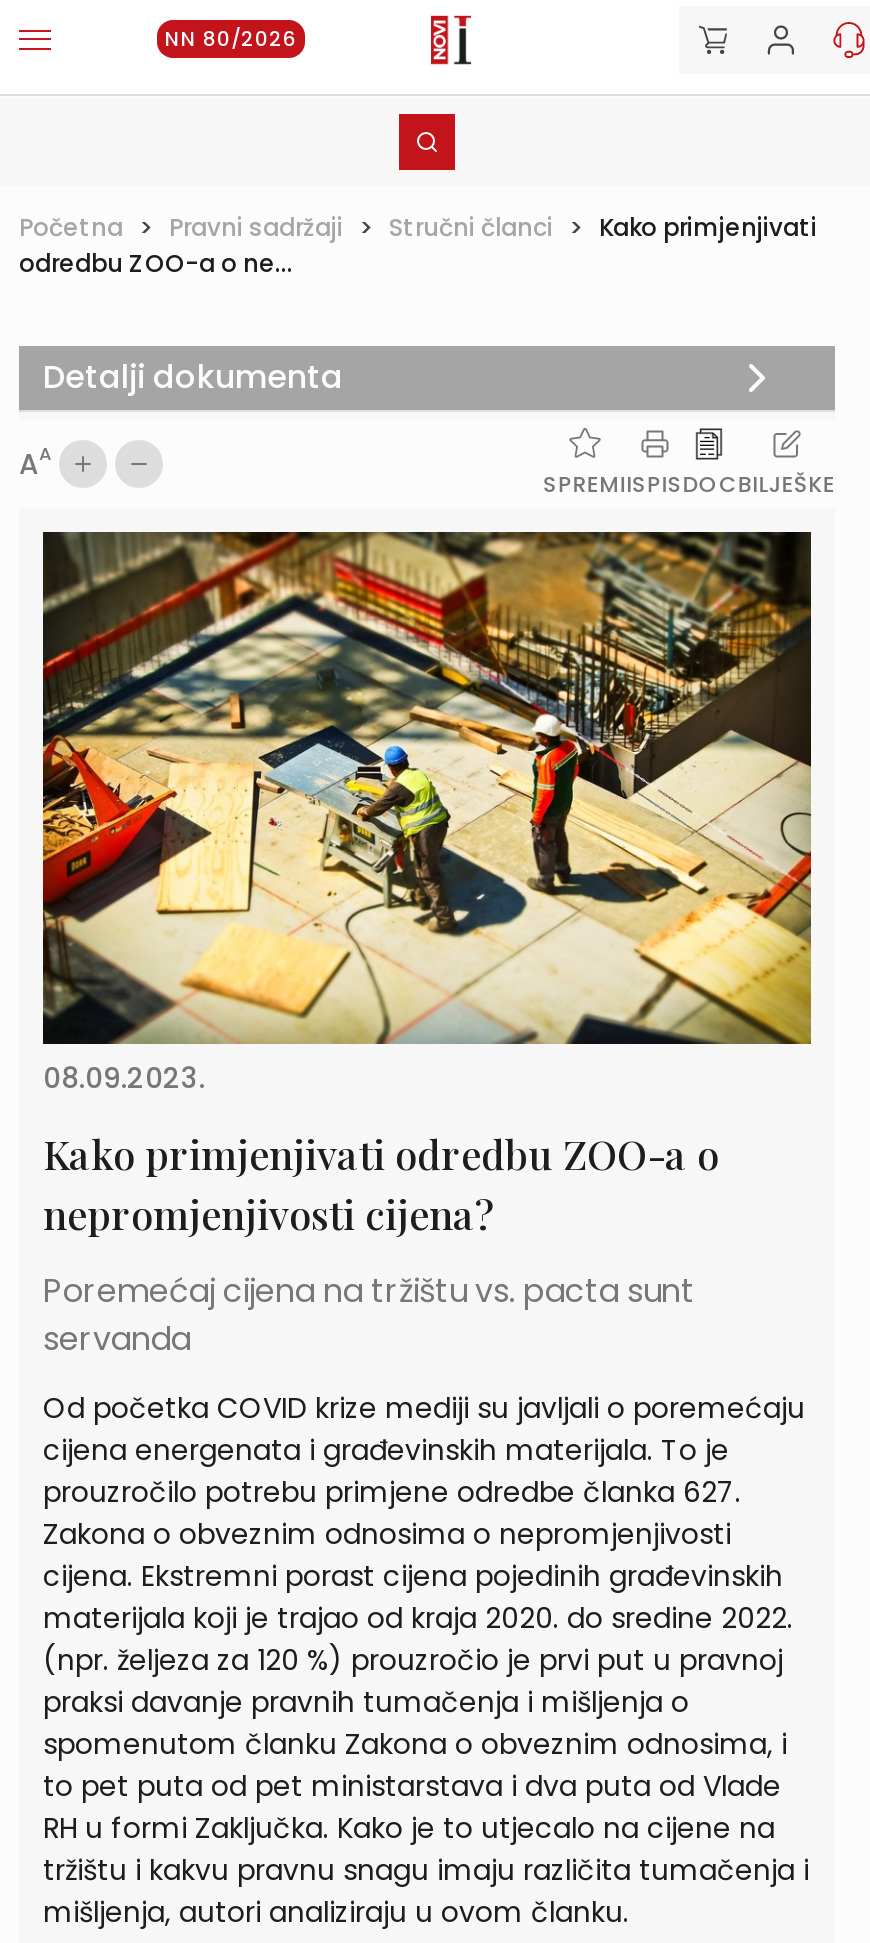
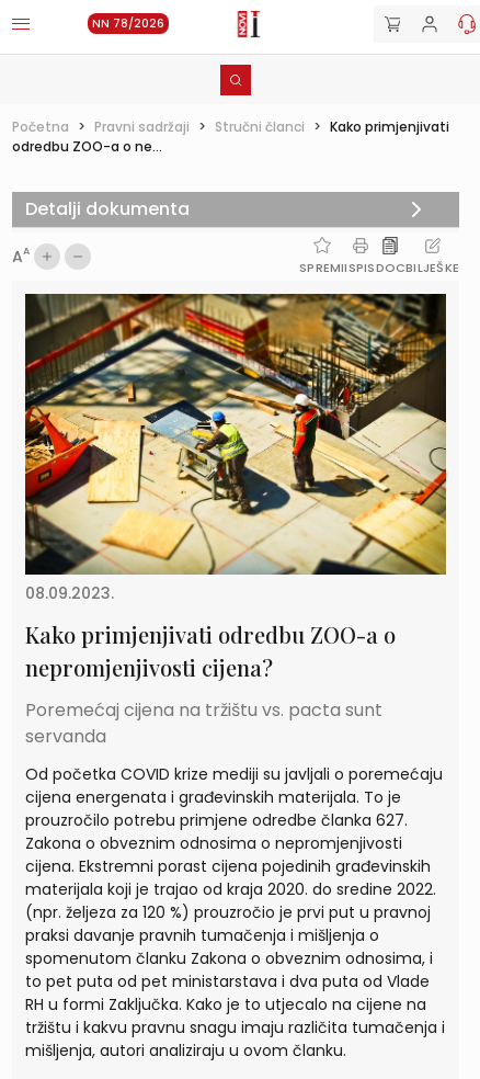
[165,24,297,54] NN 80/2026 -> [92,15,164,32] NN 78/2026

